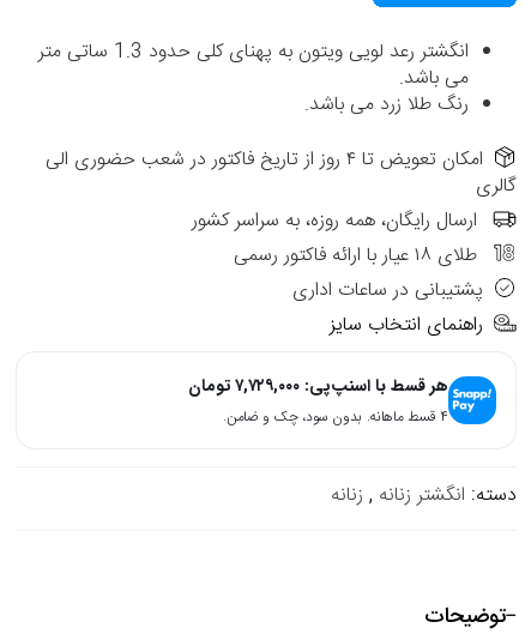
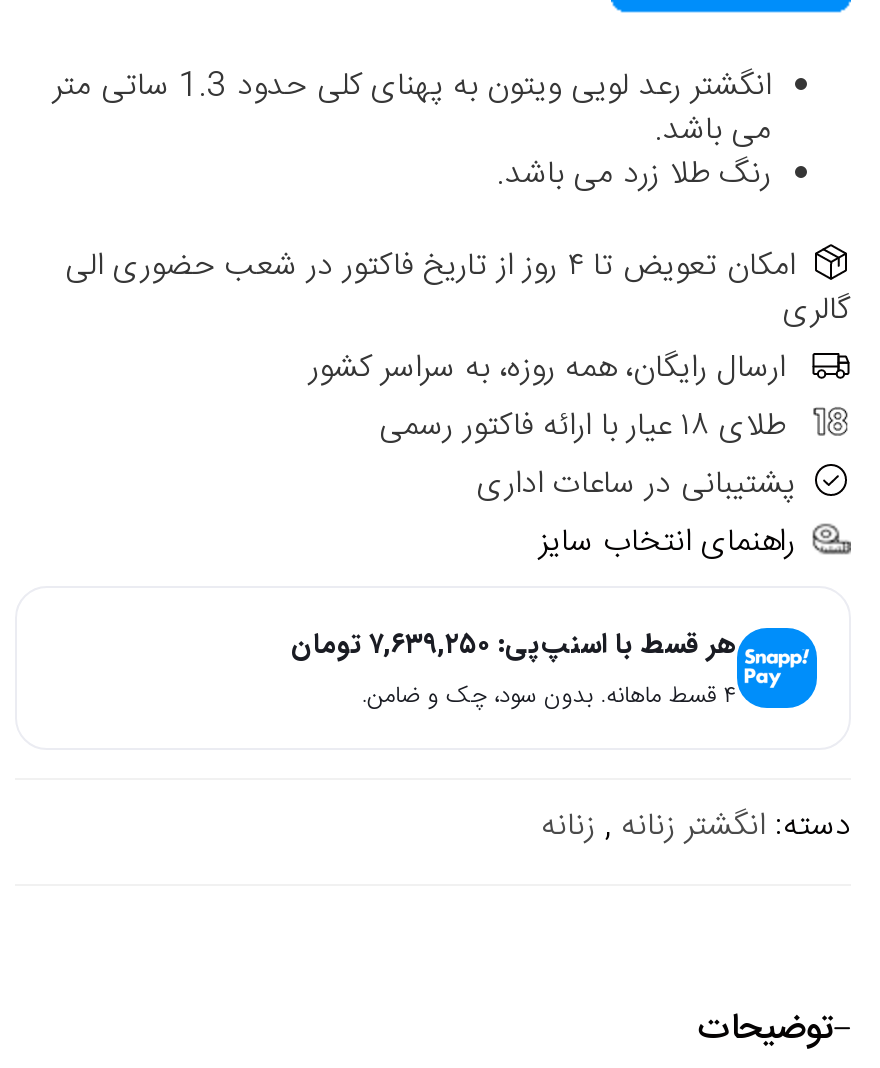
[188,373,448,399] هر قسط با اسنپ‌پی: ۷,۷۲۹,۰۰۰ تومان -> [291,622,737,666] هر قسط با اسنپ‌پی: ۷,۶۳۹,۲۵۰ تومان

